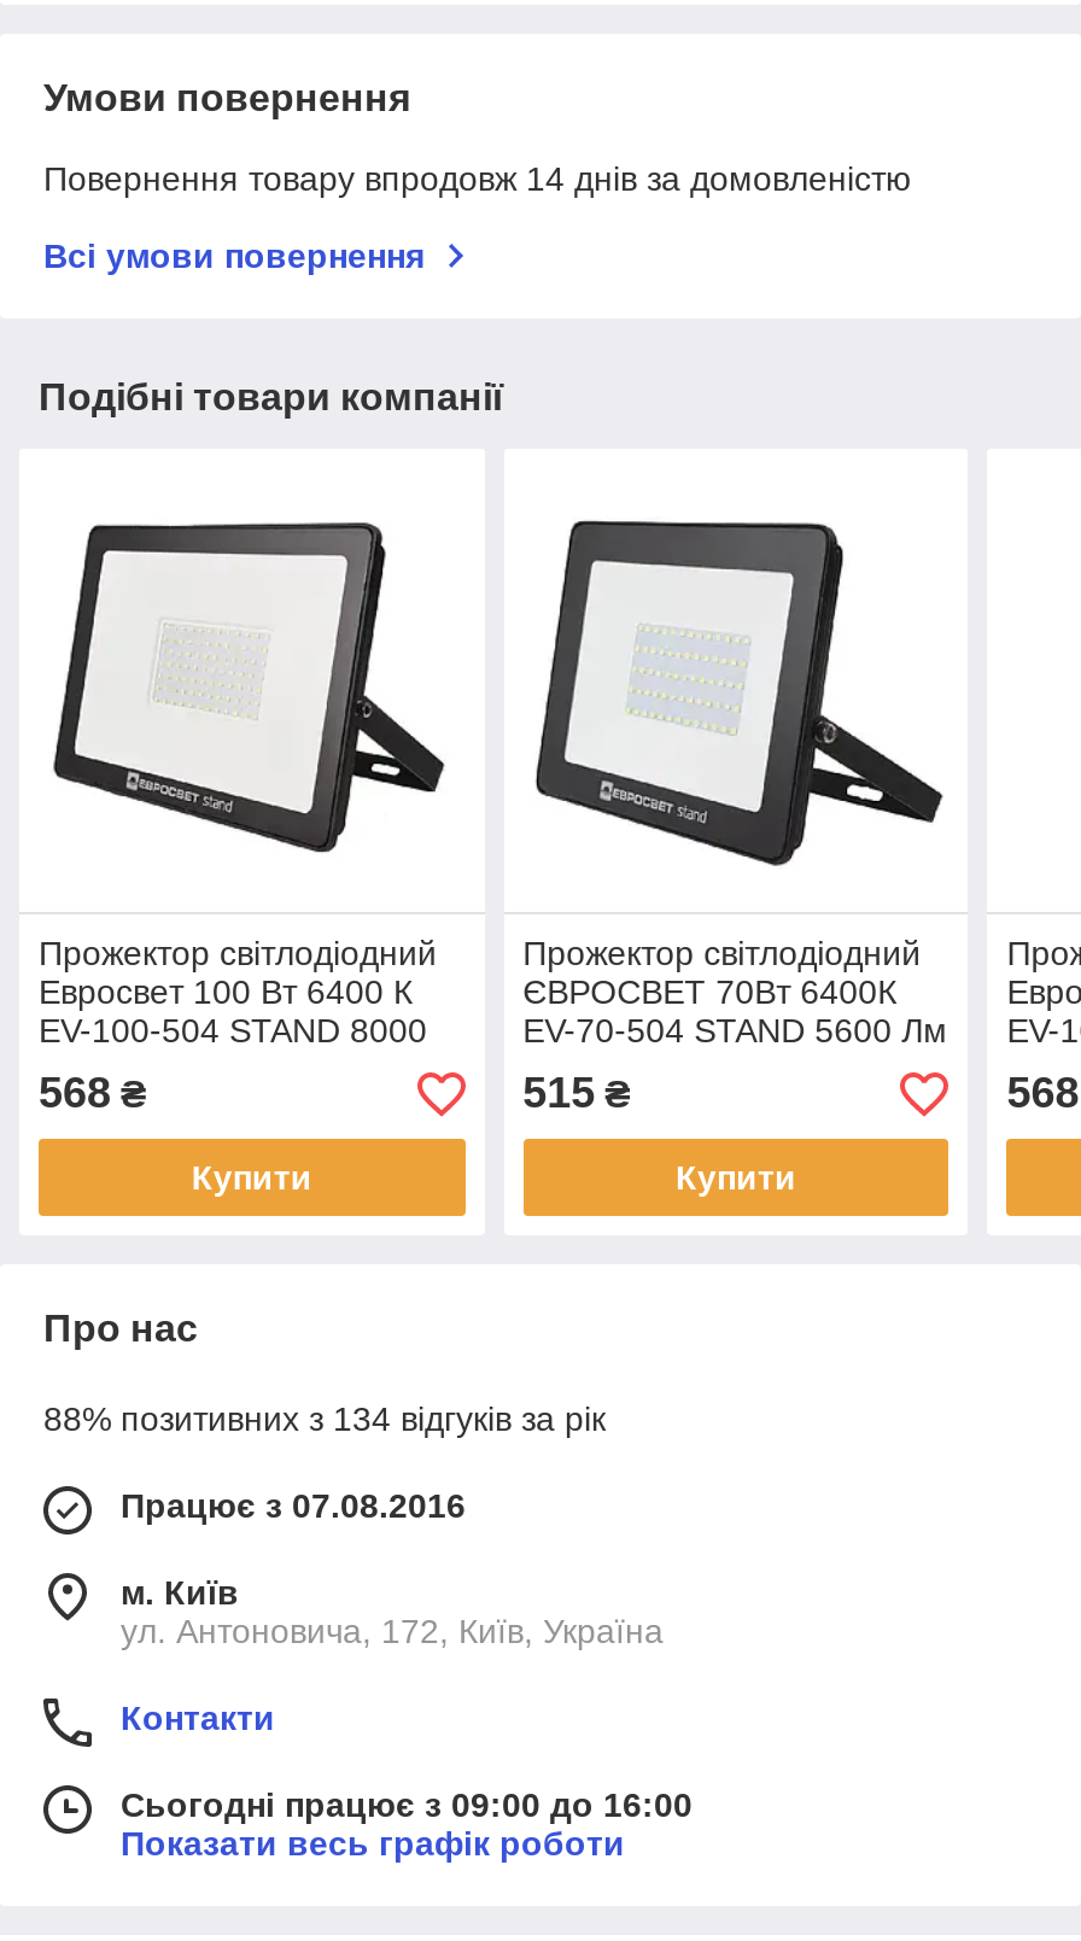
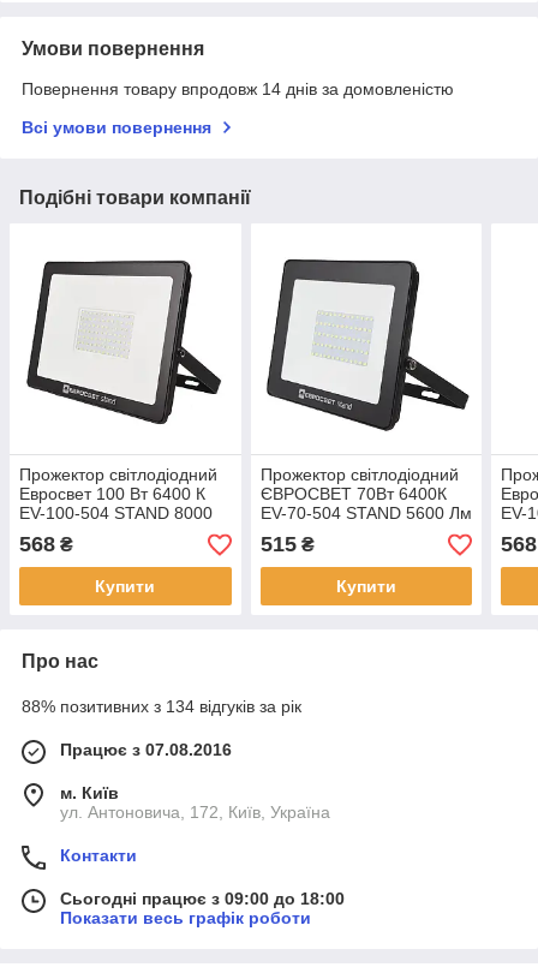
[121,1786,693,1825] Сьогодні працює з 09:00 до 16:00 -> [60,889,345,909] Сьогодні працює з 09:00 до 18:00

